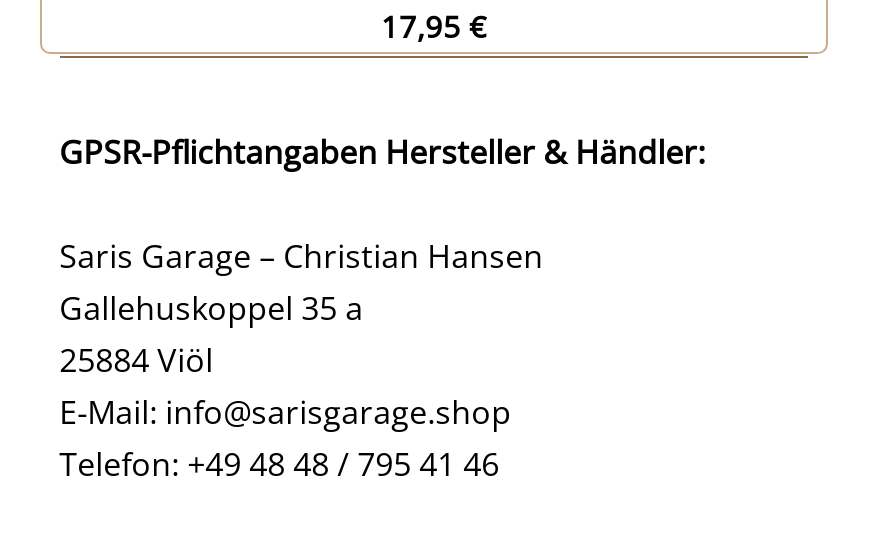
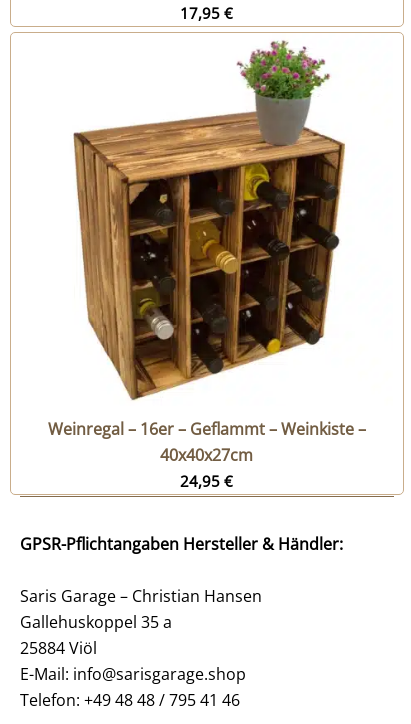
none -> [48,40,366,491] [image] | Weinregal – 16er – Geflammt – Weinkiste – | 40x40x27cm | 24,95 €

